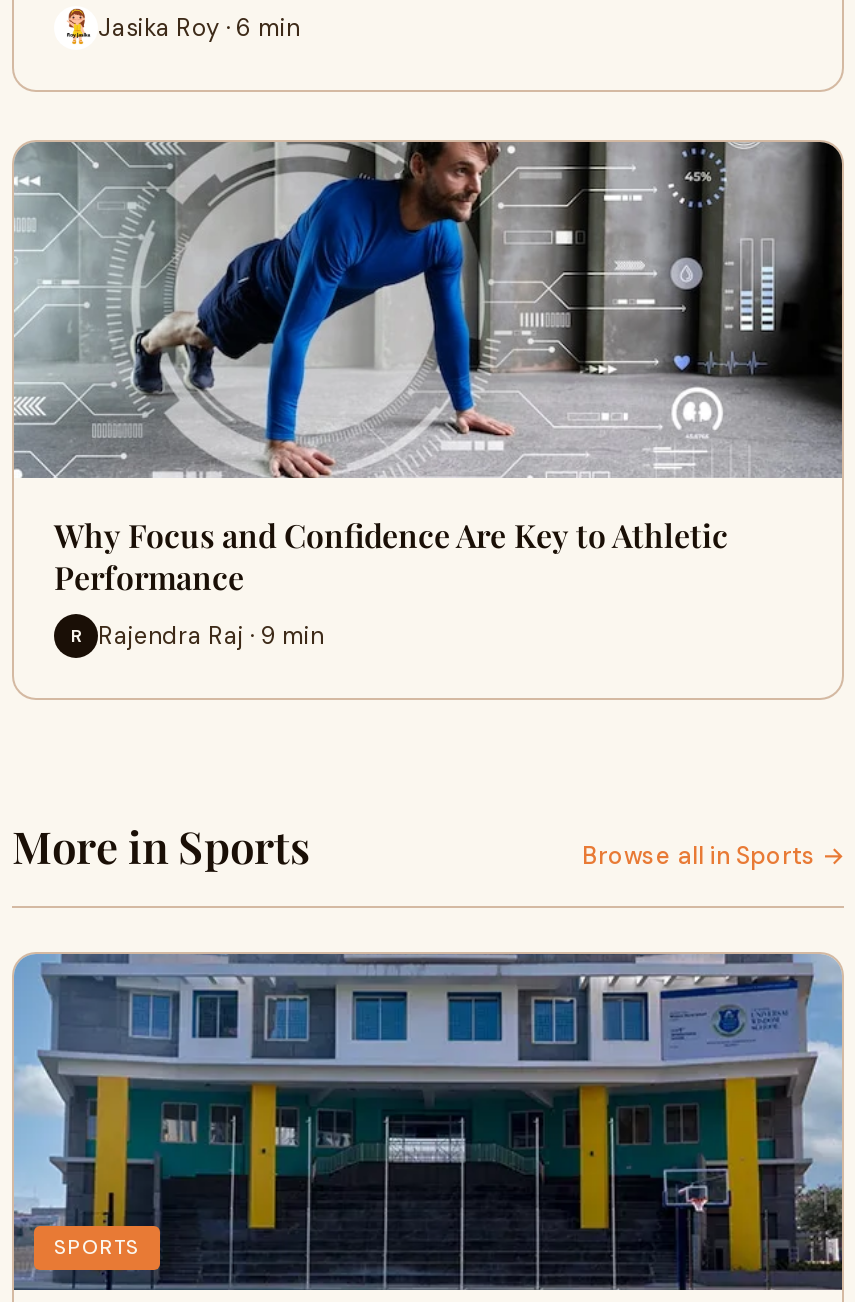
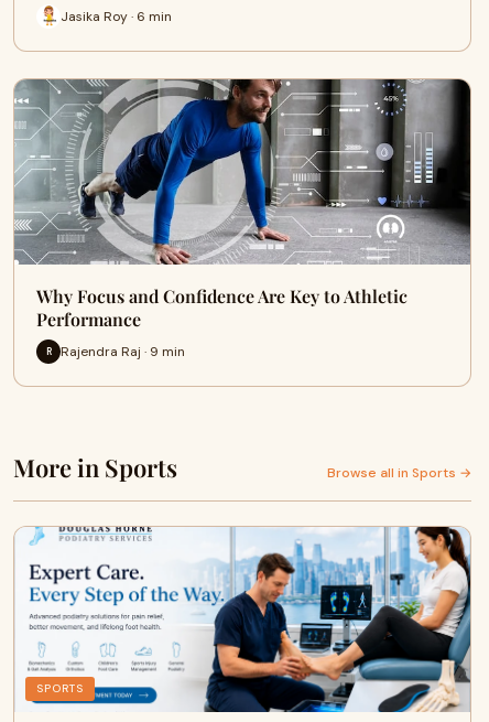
[12,952,844,1292] [image] -> [14,526,471,713] [image]

